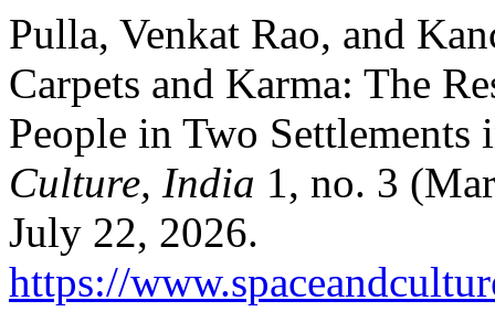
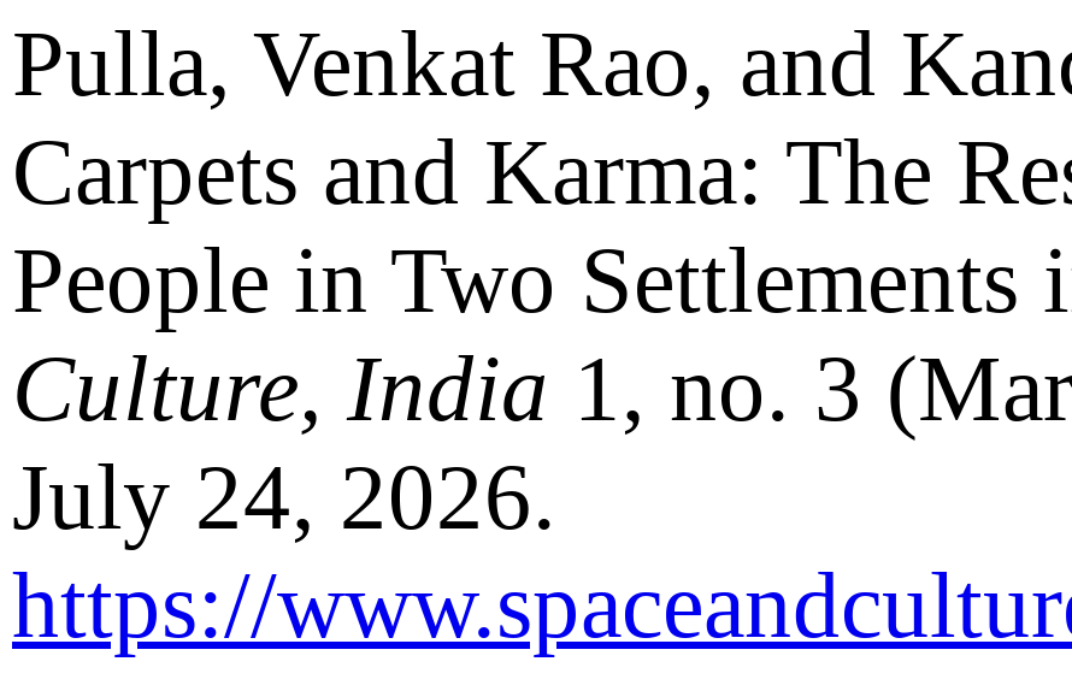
[9,208,259,256] July 22, 2026. -> [12,444,556,548] July 24, 2026.

